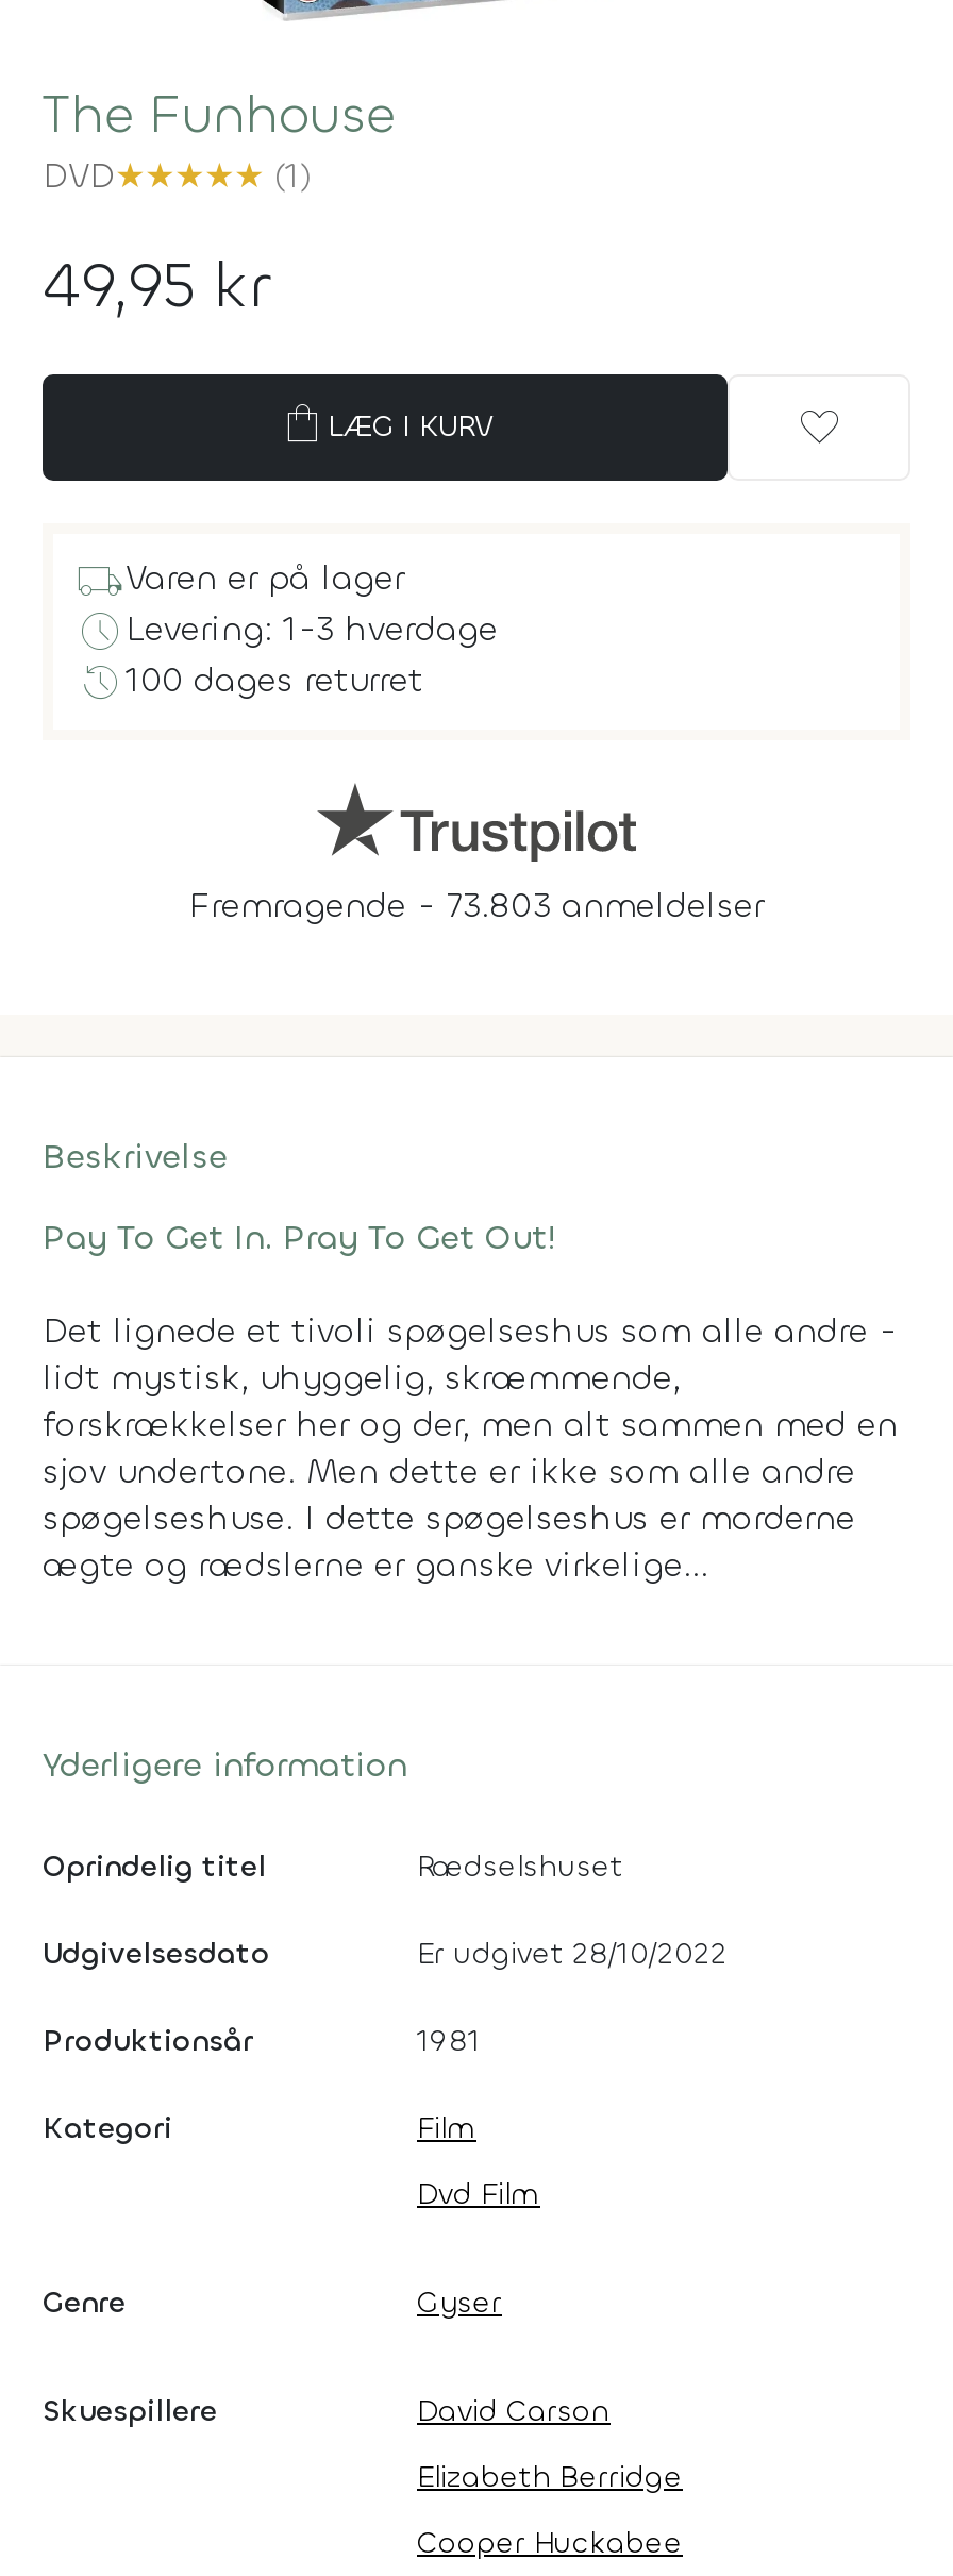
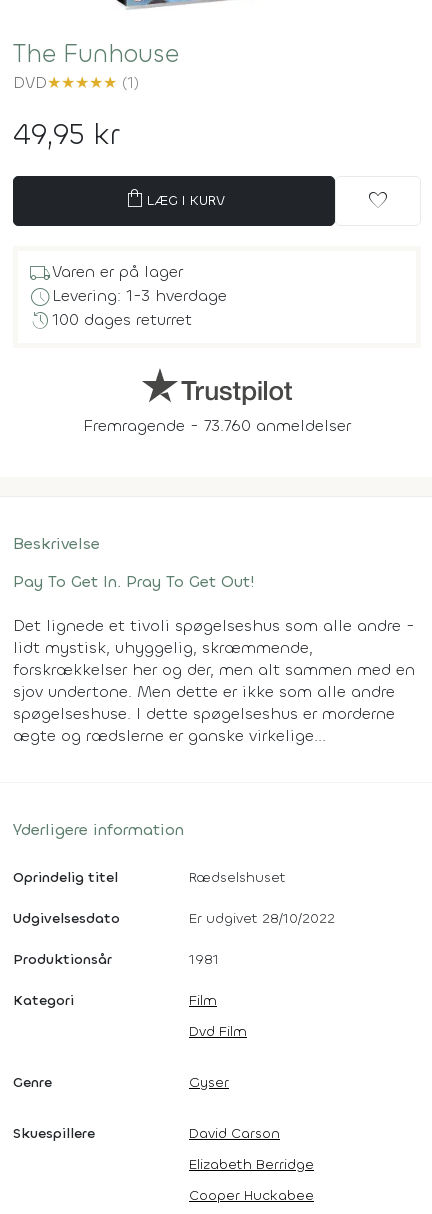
[189,882,764,927] Fremragende - 73.803 anmeldelser -> [83,415,351,436] Fremragende - 73.760 anmeldelser

